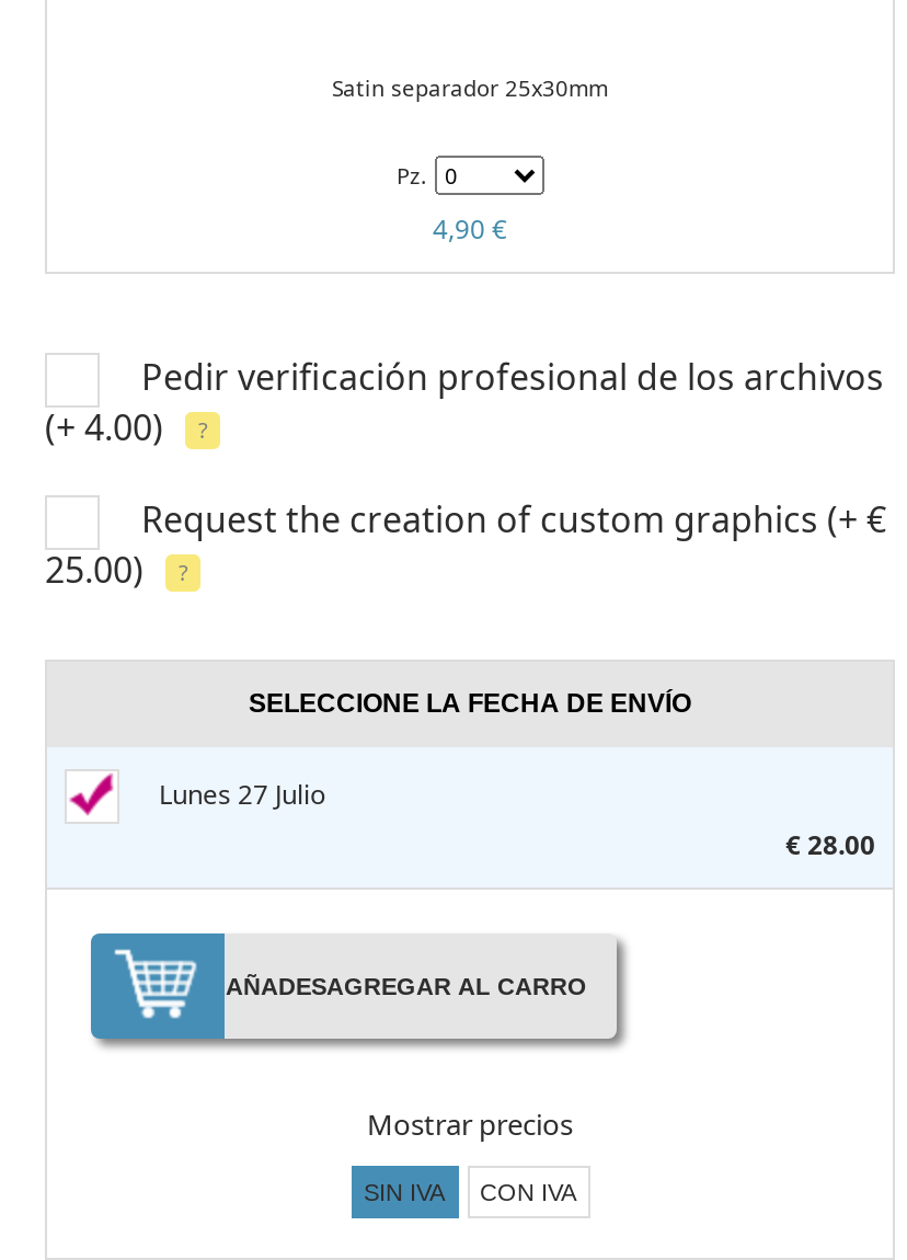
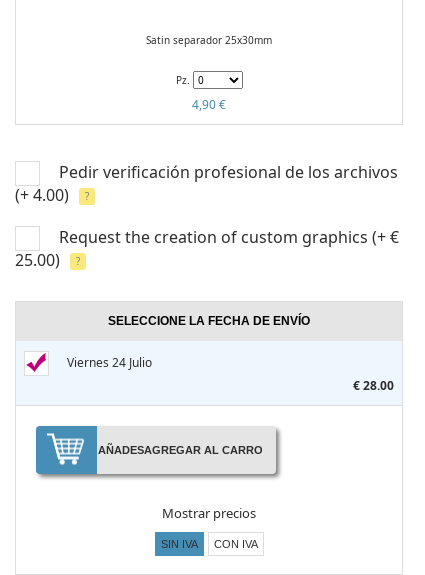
[159,776,325,813] Lunes 27 Julio -> [67,354,152,371] Viernes 24 Julio

